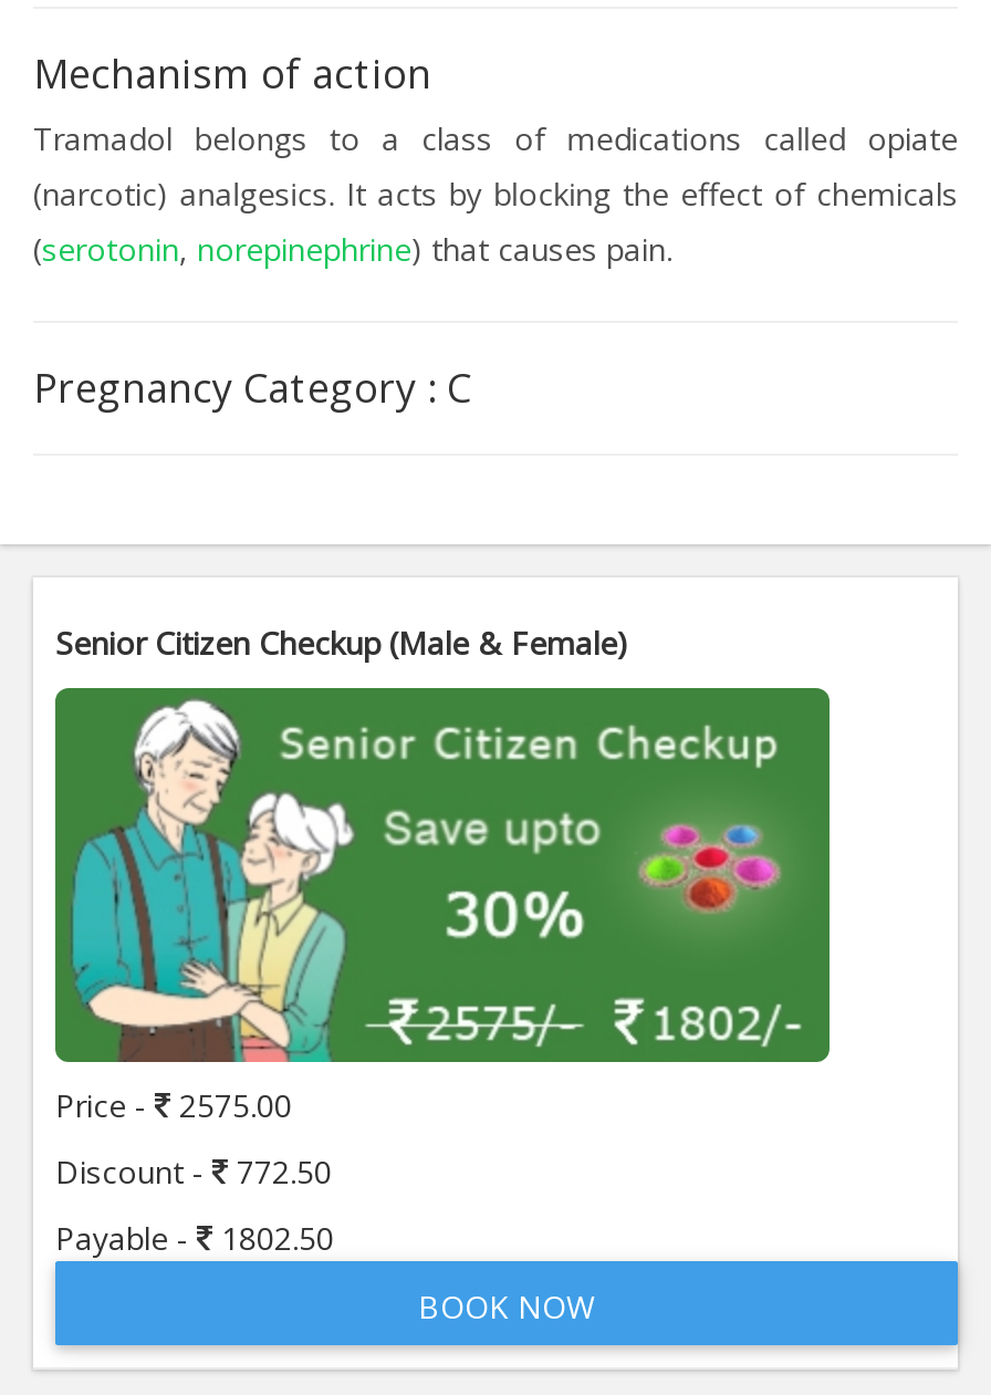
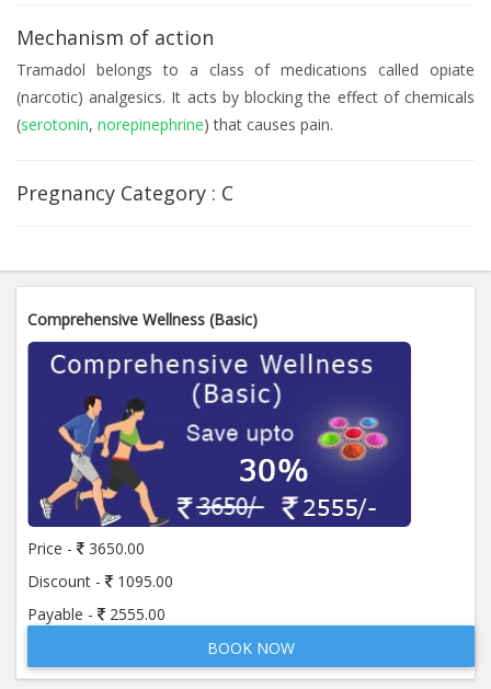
[55,622,628,664] Senior Citizen Checkup (Male & Female) -> [27,309,258,330] Comprehensive Wellness (Basic)
[53,686,832,1126] [image] | Price - 2575.00 -> [26,341,412,559] [image] | Price - 3650.00
[55,1151,332,1193] Discount - 772.50 -> [27,571,173,592] Discount - 1095.00
[55,1217,334,1259] Payable - 1802.50 -> [27,604,165,624] Payable - 2555.00

